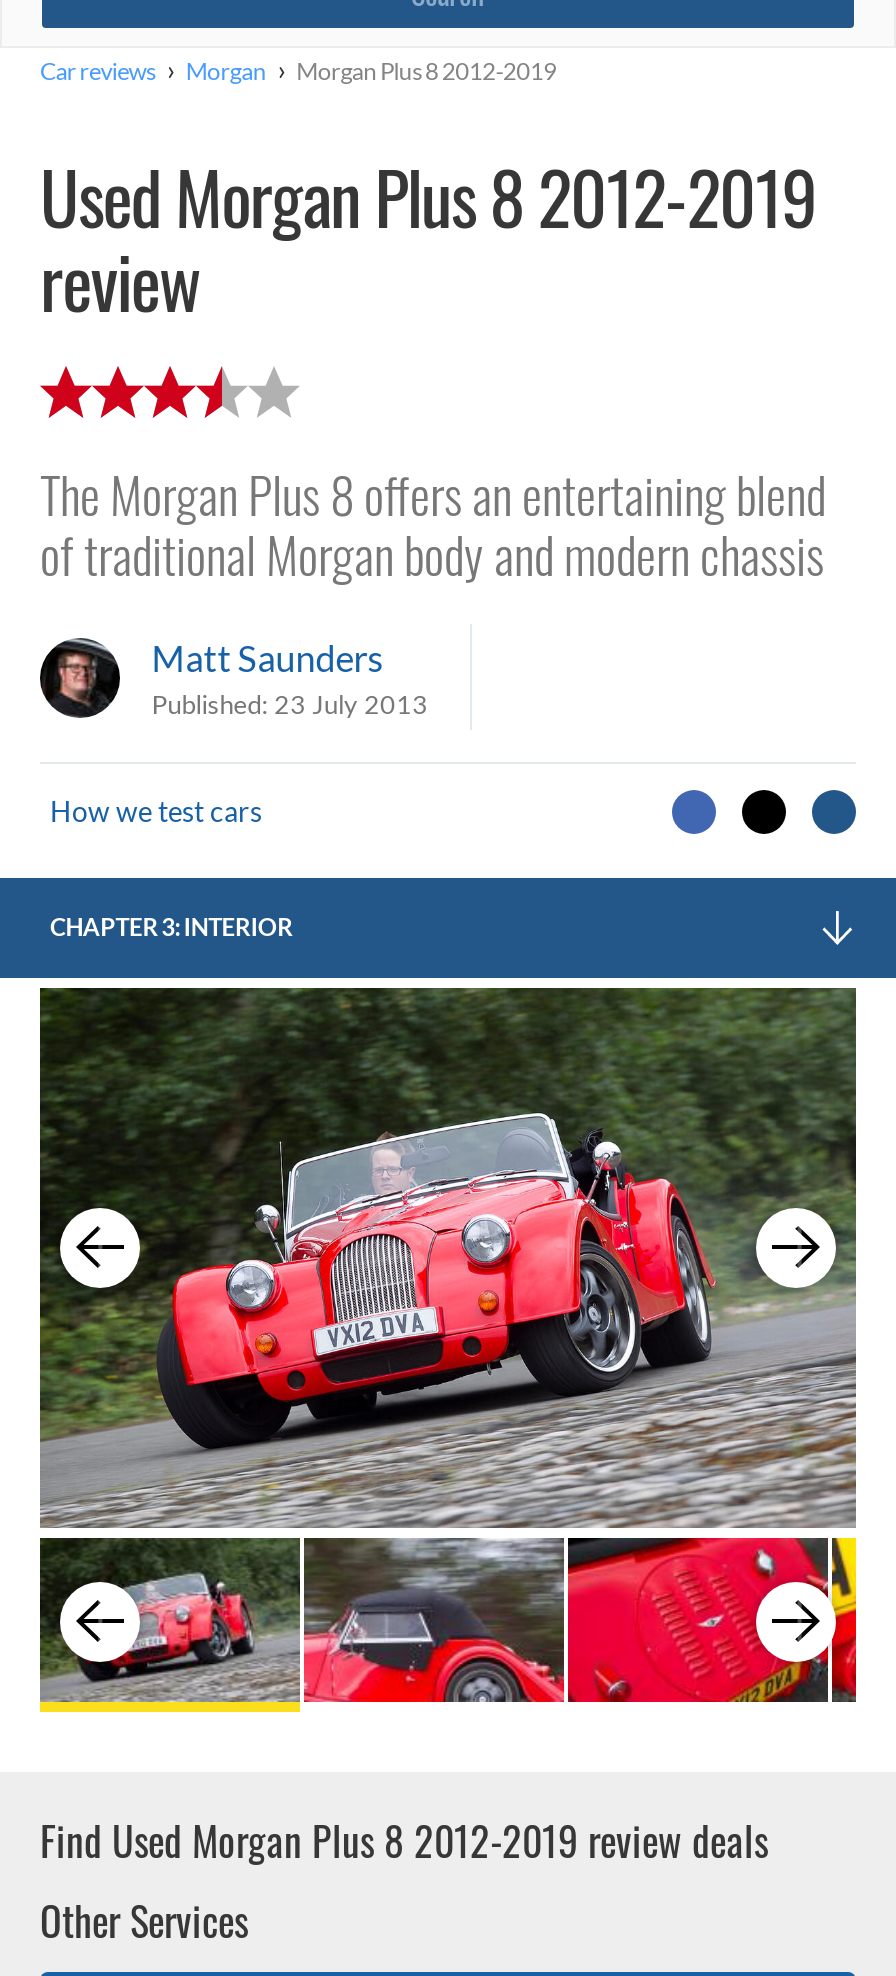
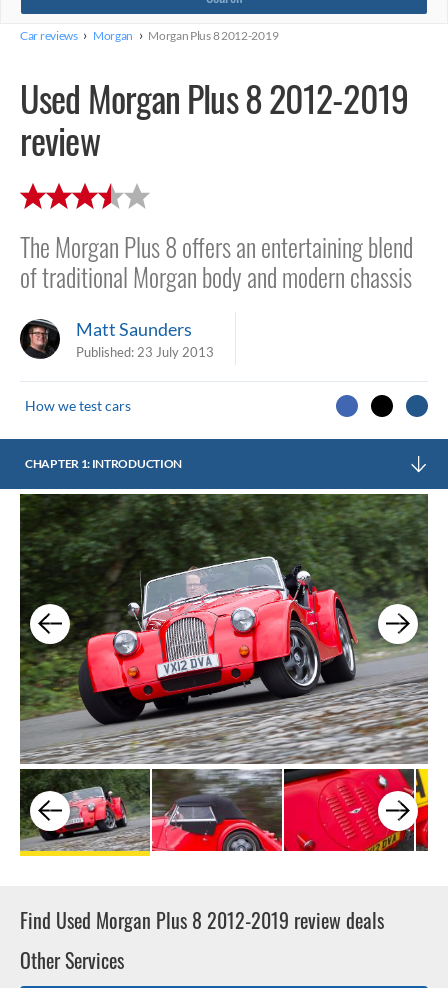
[50,912,293,942] CHAPTER 3: INTERIOR -> [25,456,182,471] CHAPTER 1: INTRODUCTION

